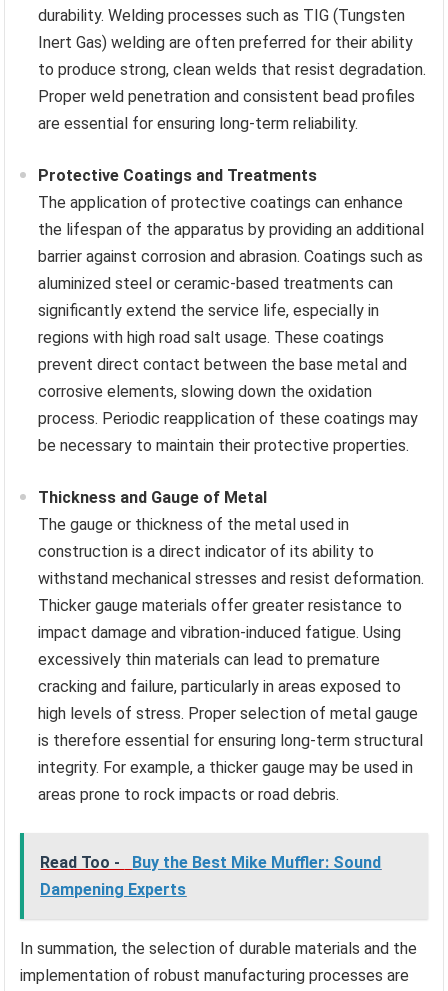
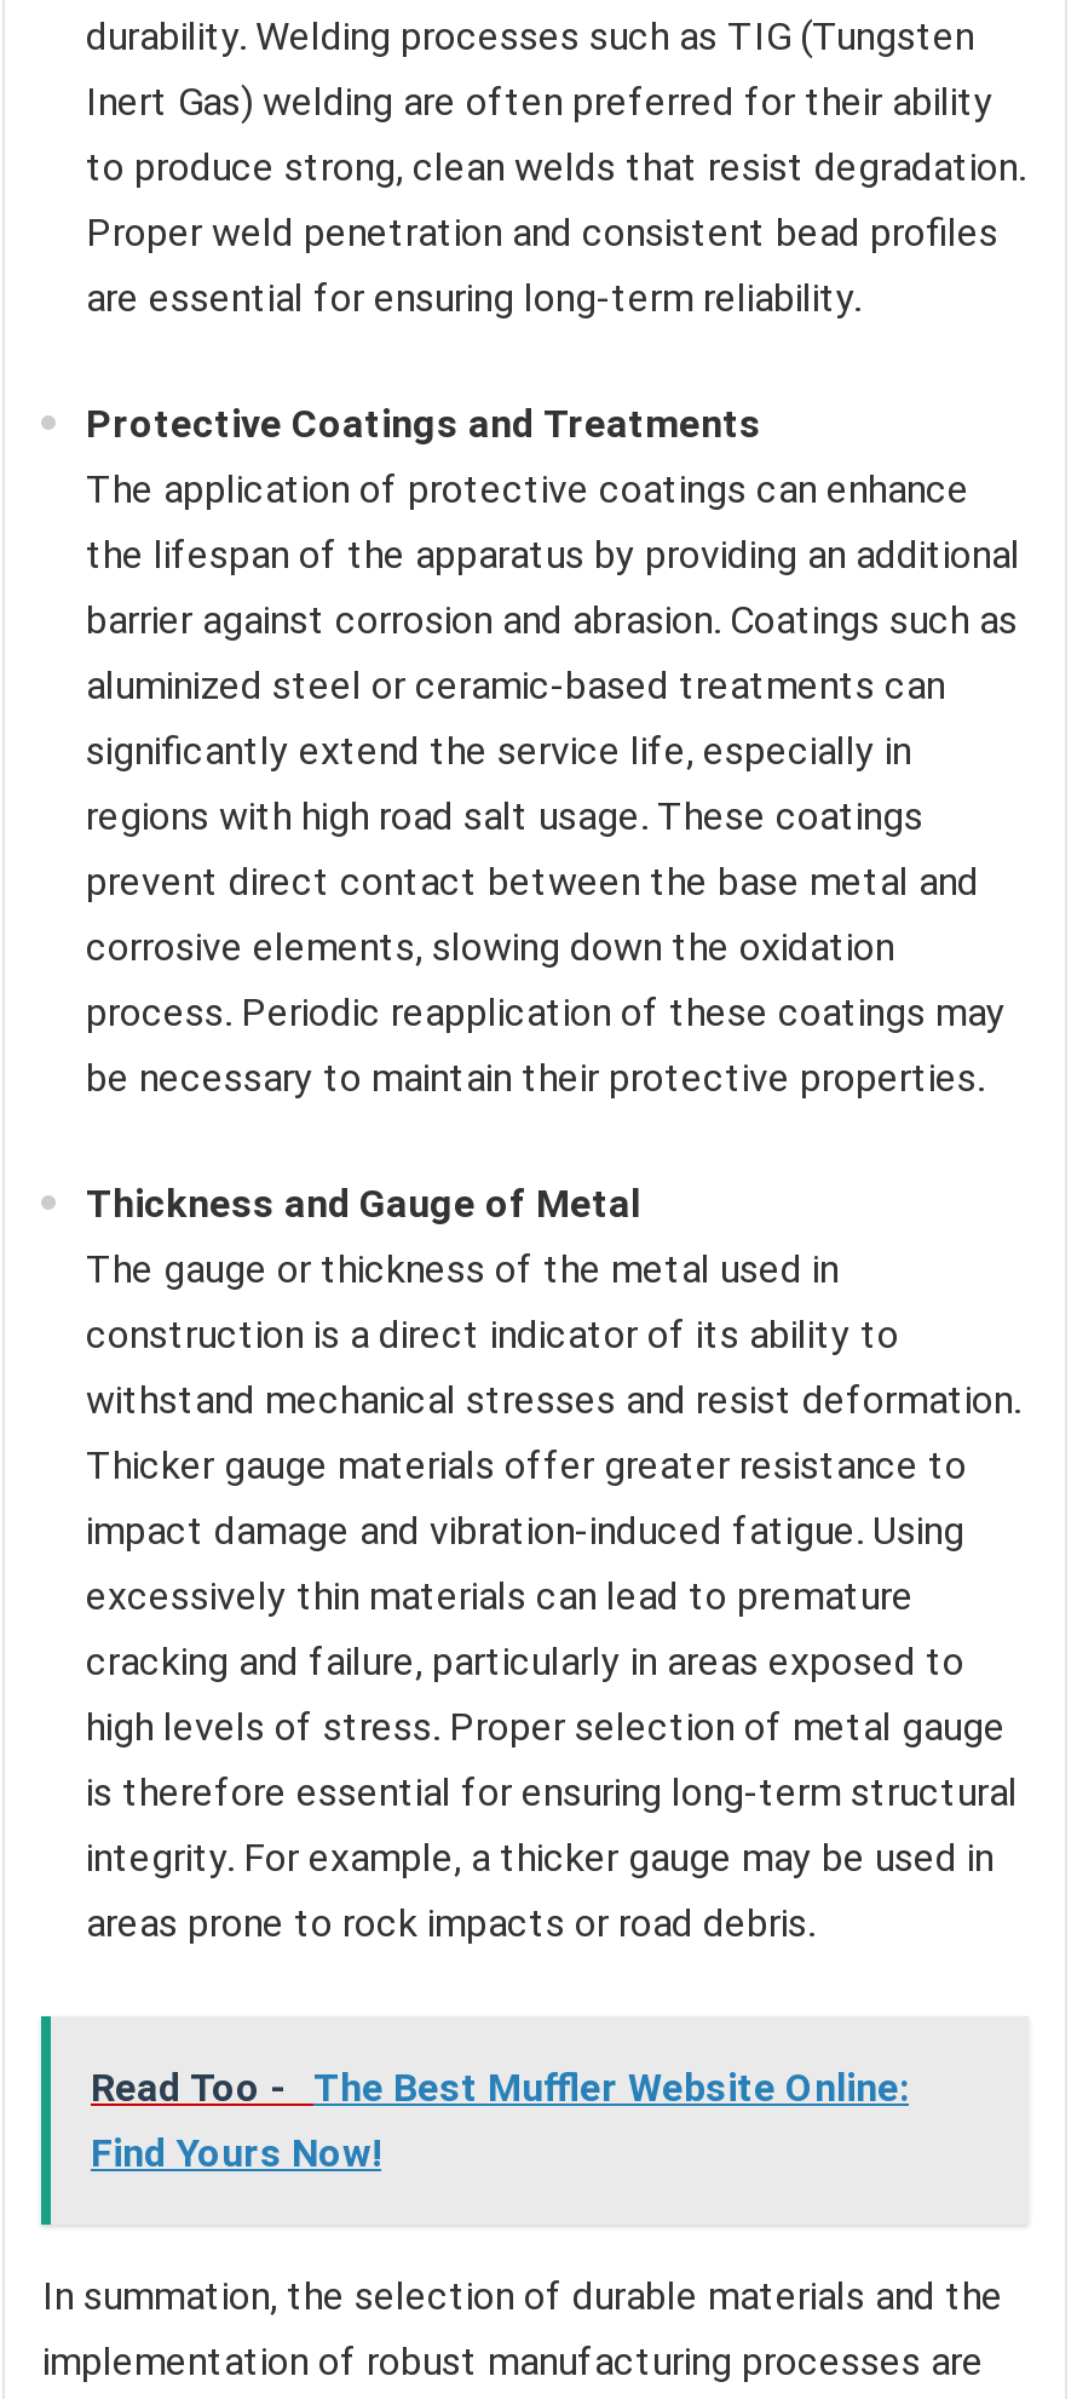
[40,853,381,899] Read Too - Buy the Best Mike Muffler: Sound | Dampening Experts -> [91,2065,909,2177] Read Too - The Best Muffler Website Online: | Find Yours Now!

